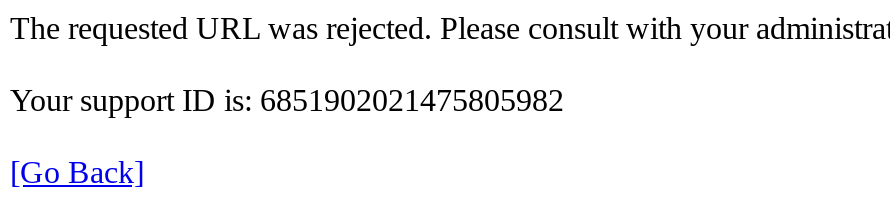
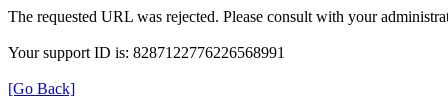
[10,83,564,117] Your support ID is: 6851902021475805982 -> [8,44,285,61] Your support ID is: 8287122776226568991

